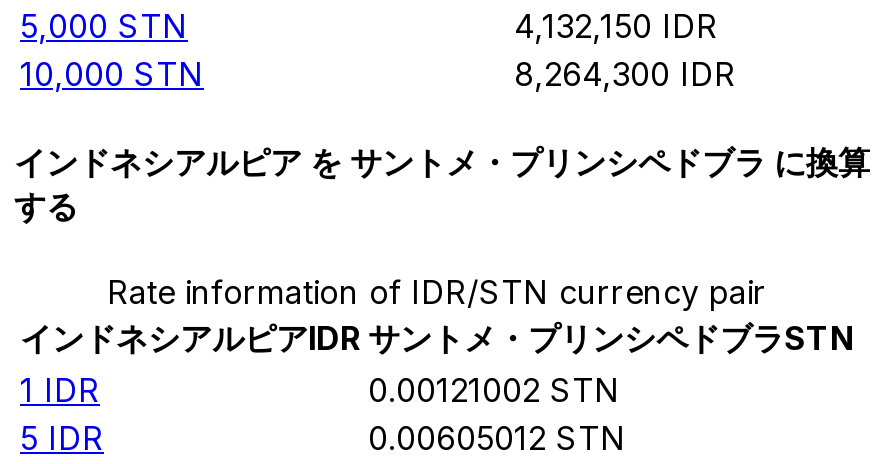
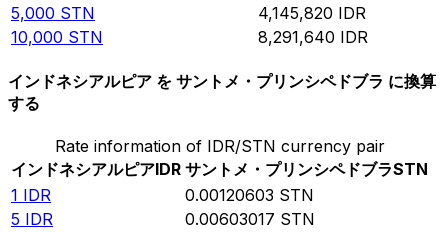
[514,6,718,46] 4,132,150 IDR -> [258,3,366,23] 4,145,820 IDR
[514,54,736,94] 8,264,300 IDR -> [258,27,368,47] 8,291,640 IDR
[368,371,620,411] 0.00121002 STN -> [185,185,314,205] 0.00120603 STN
[368,419,626,459] 0.00605012 STN -> [185,209,315,229] 0.00603017 STN

